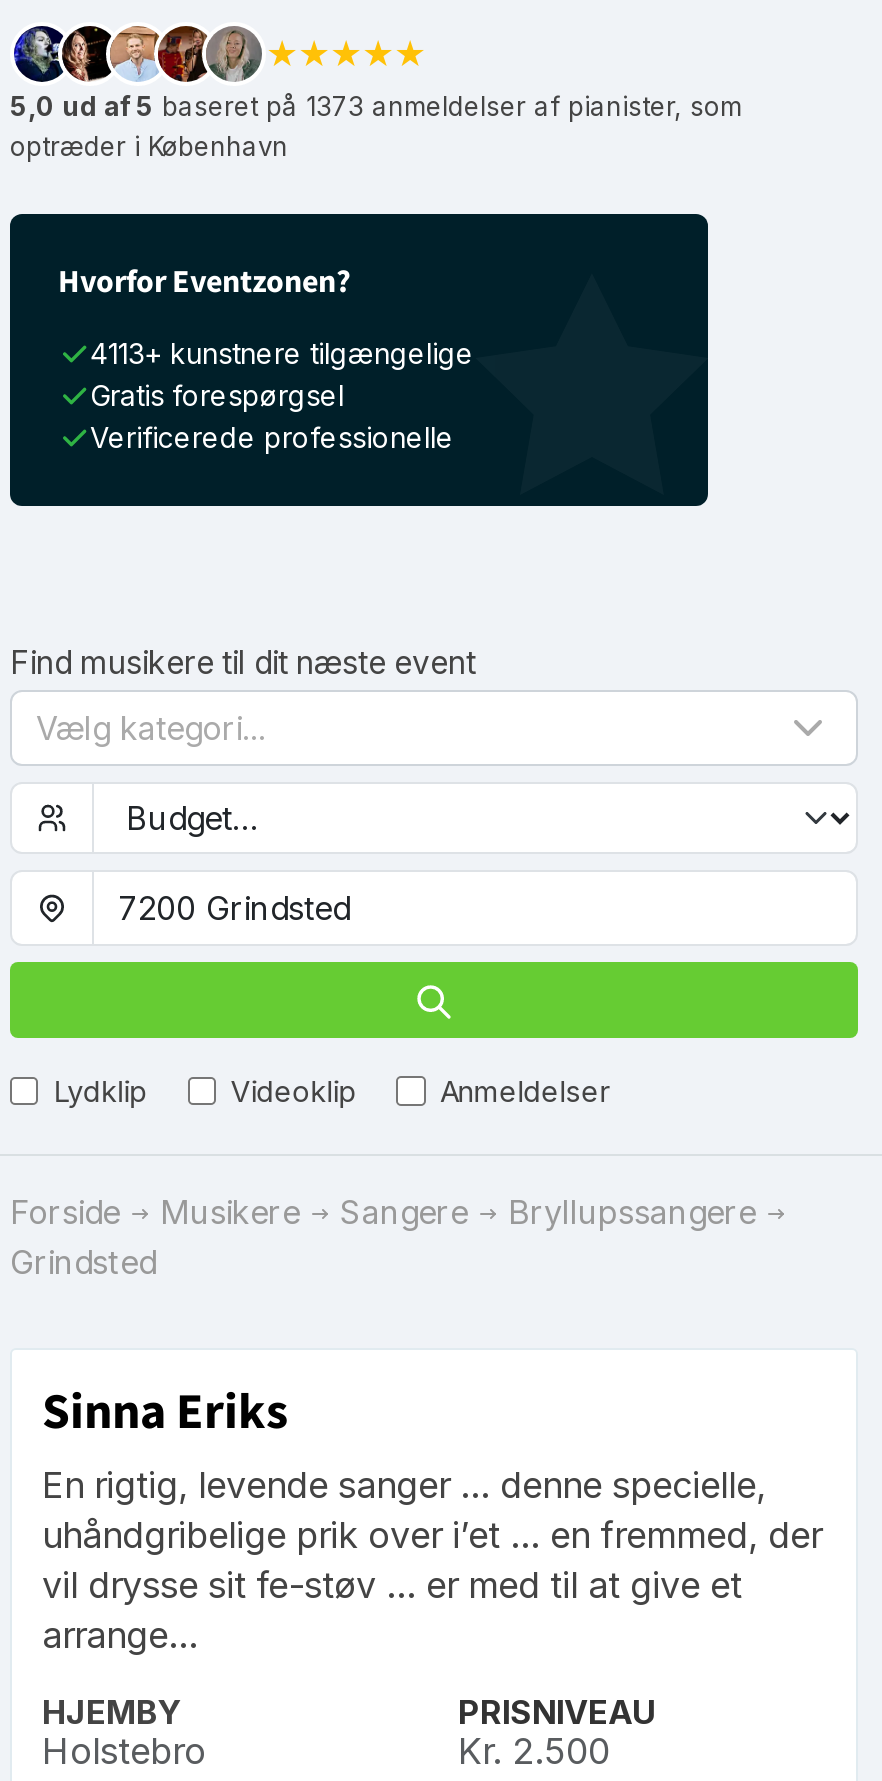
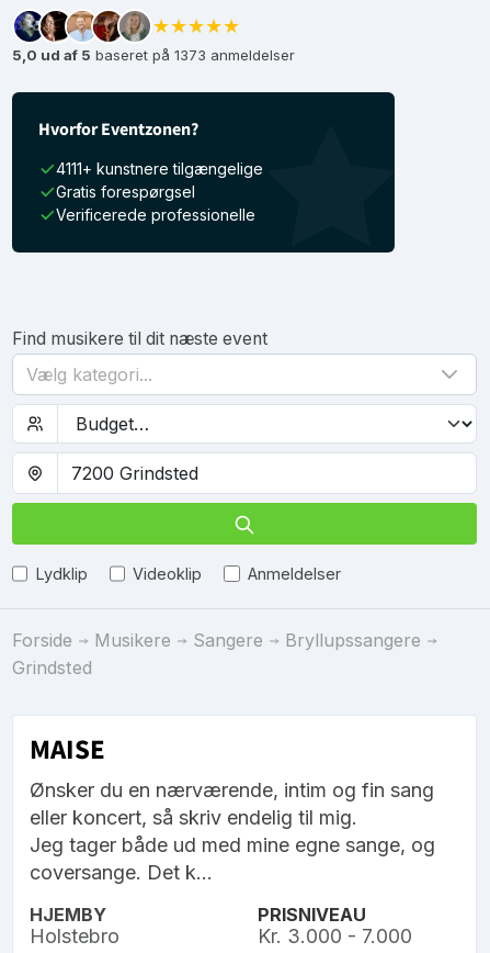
[10,90,742,162] 5,0 ud af 5 baseret på 1373 anmeldelser af pianister, som | optræder i København -> [12,46,295,64] 5,0 ud af 5 baseret på 1373 anmeldelser
[90,336,474,370] 4113+ kunstnere tilgængelige -> [56,159,263,178] 4111+ kunstnere tilgængelige
[42,1378,822,1656] Sinna Eriks | En rigtig, levende sanger … denne specielle, | uhåndgribelige prik over i’et … en fremmed, der | vil drysse sit fe-støv … er med til at give et | arrange... -> [30,731,435,884] MAISE | Ønsker du en nærværende, intim og fin sang | eller koncert, så skriv endelig til mig. | Jeg tager både ud med mine egne sange, og | coversange. Det k...
[458,1730,610,1772] Kr. 2.500 -> [258,924,412,947] Kr. 3.000 - 7.000

